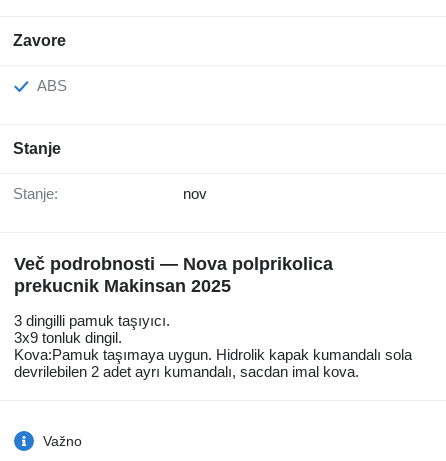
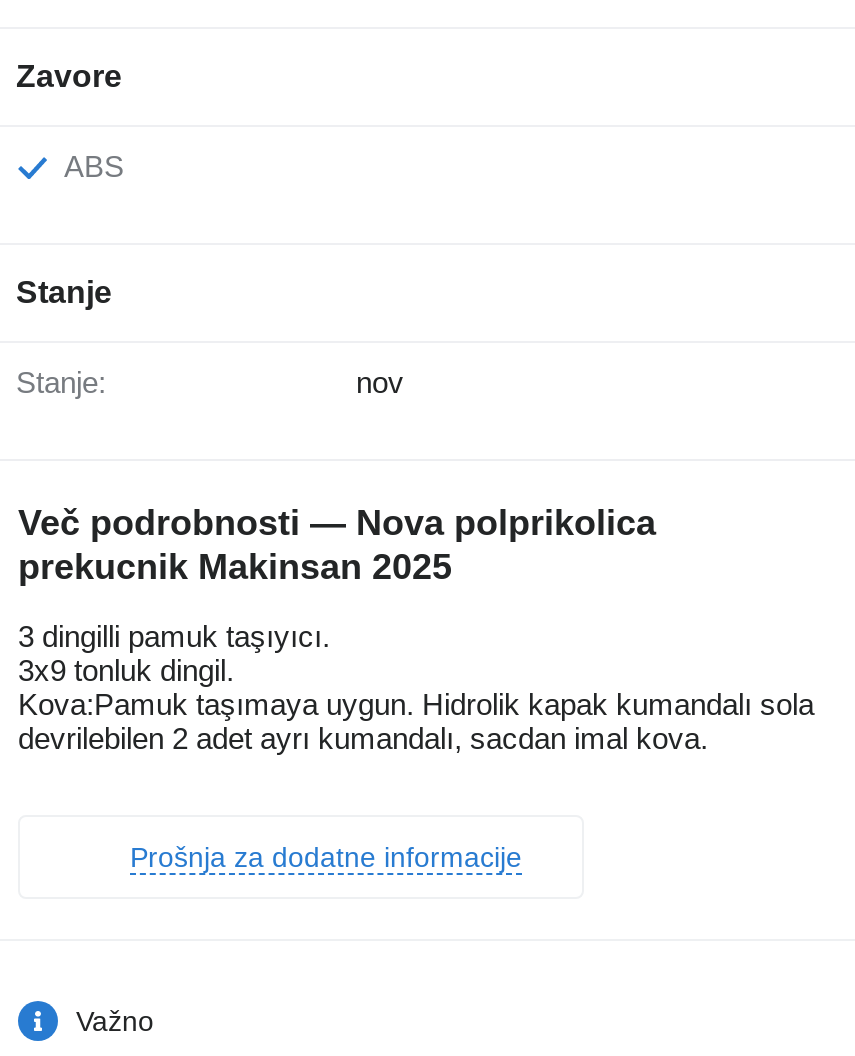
none -> [130,841,522,873] Prošnja za dodatne informacije

